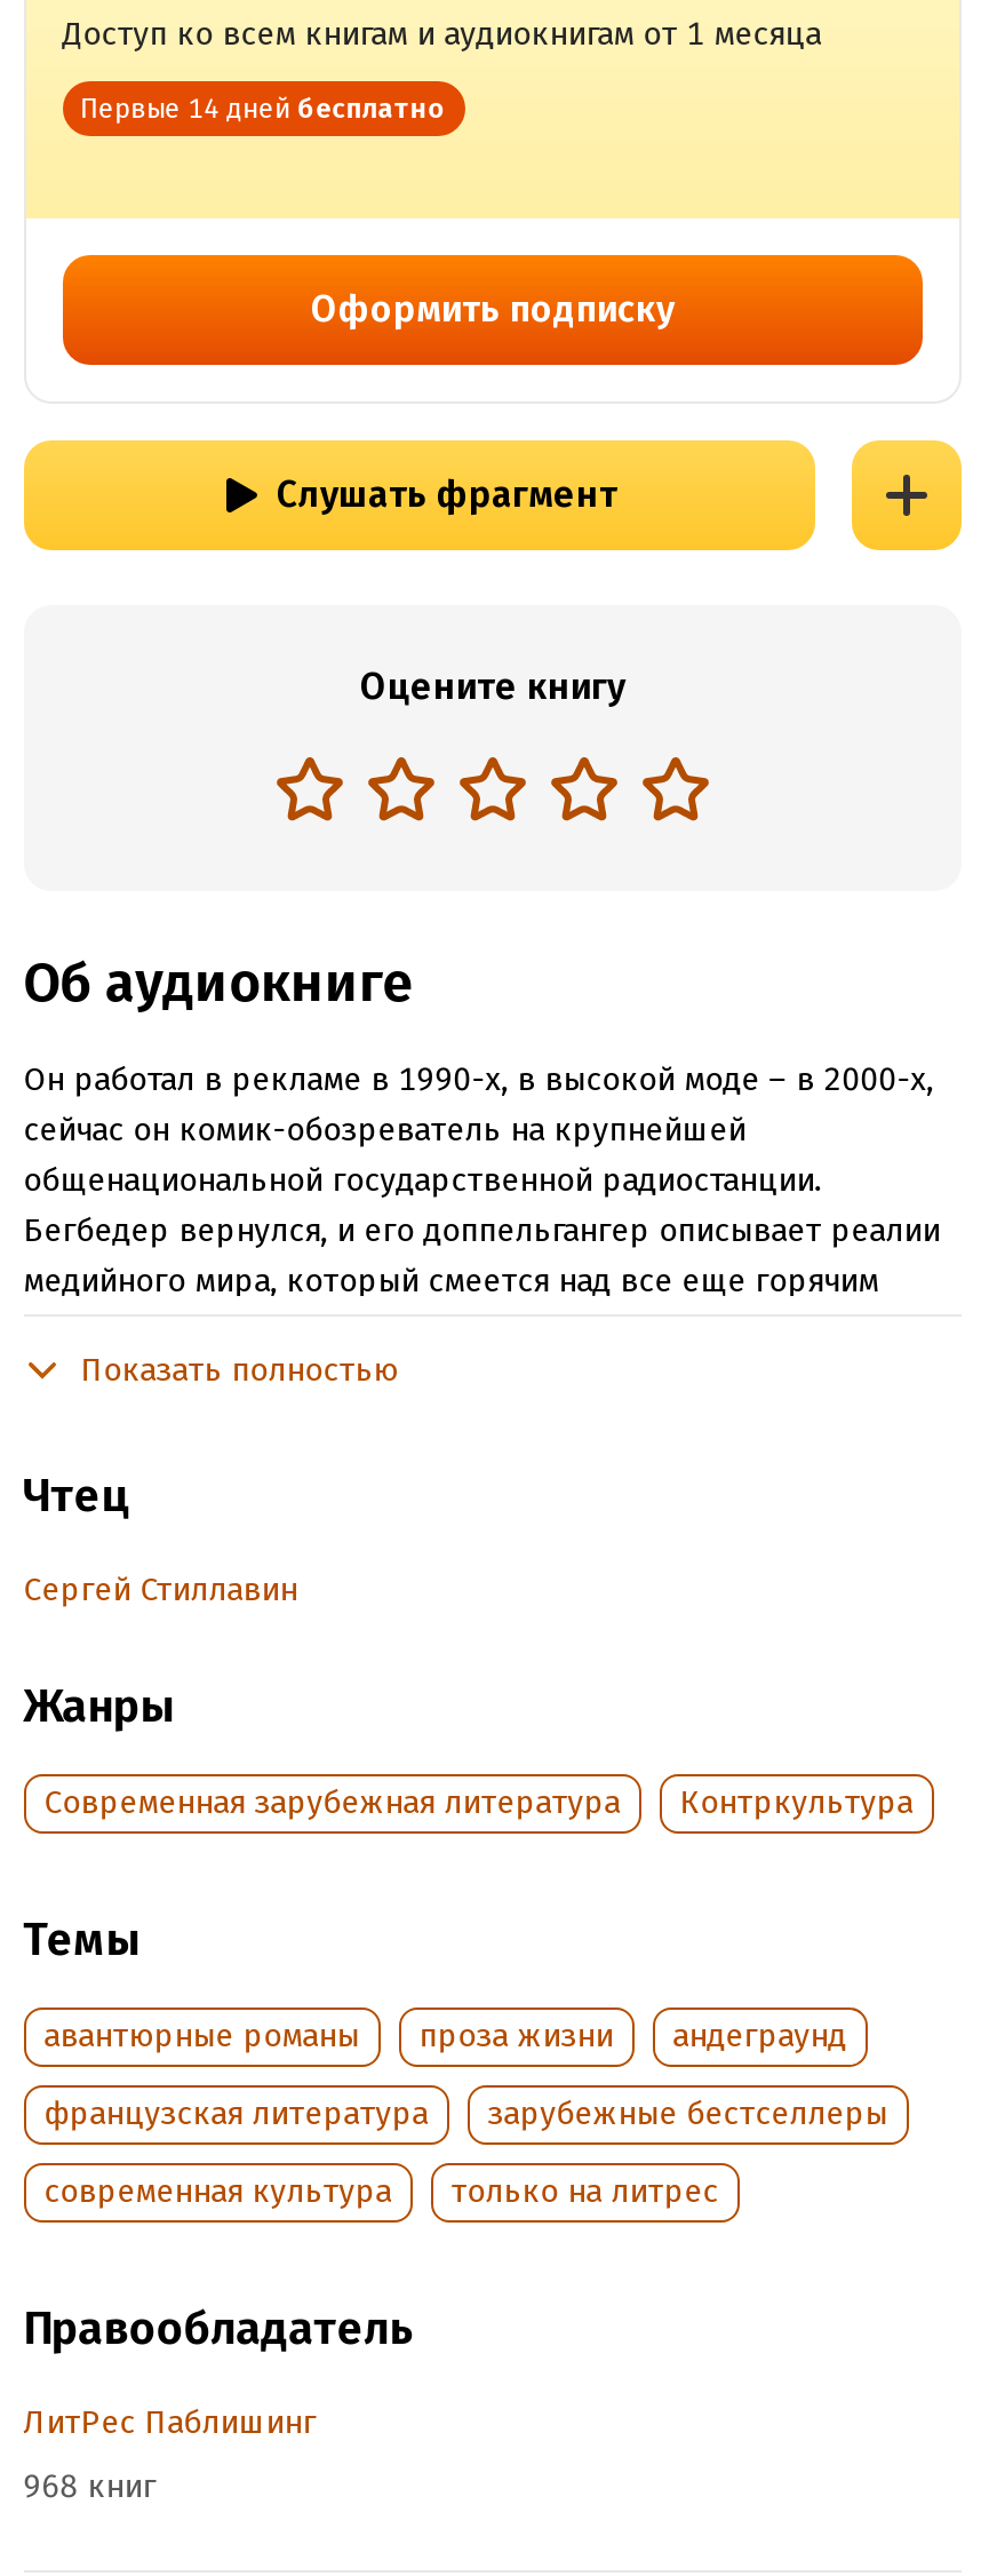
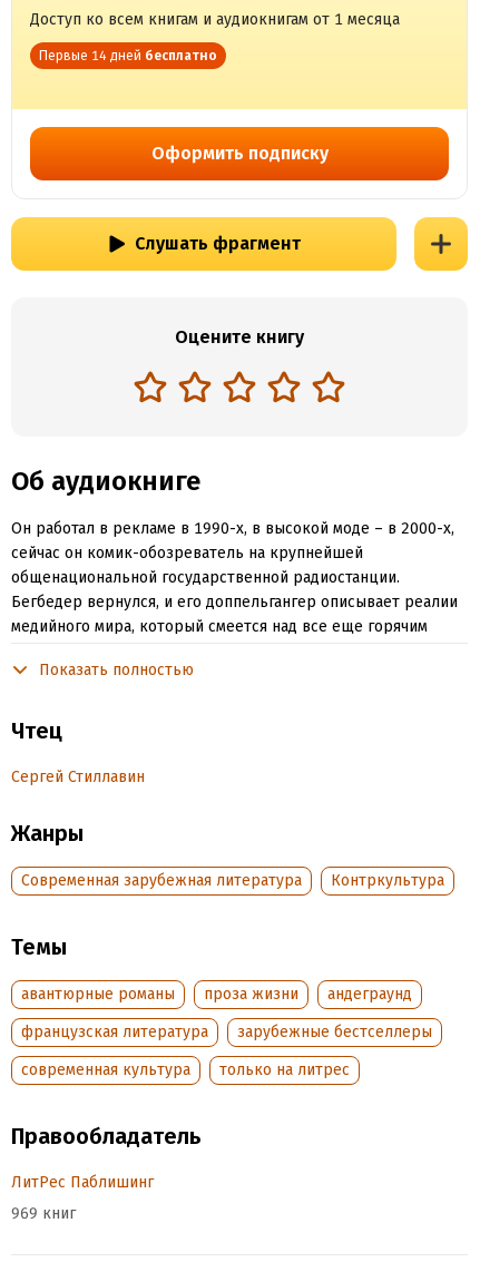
[23,2467,156,2506] 968 книг -> [11,1204,75,1223] 969 книг

